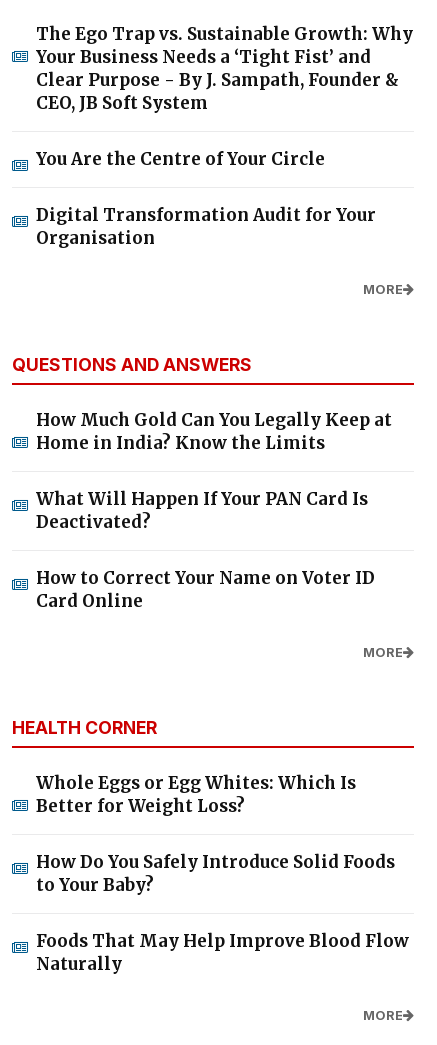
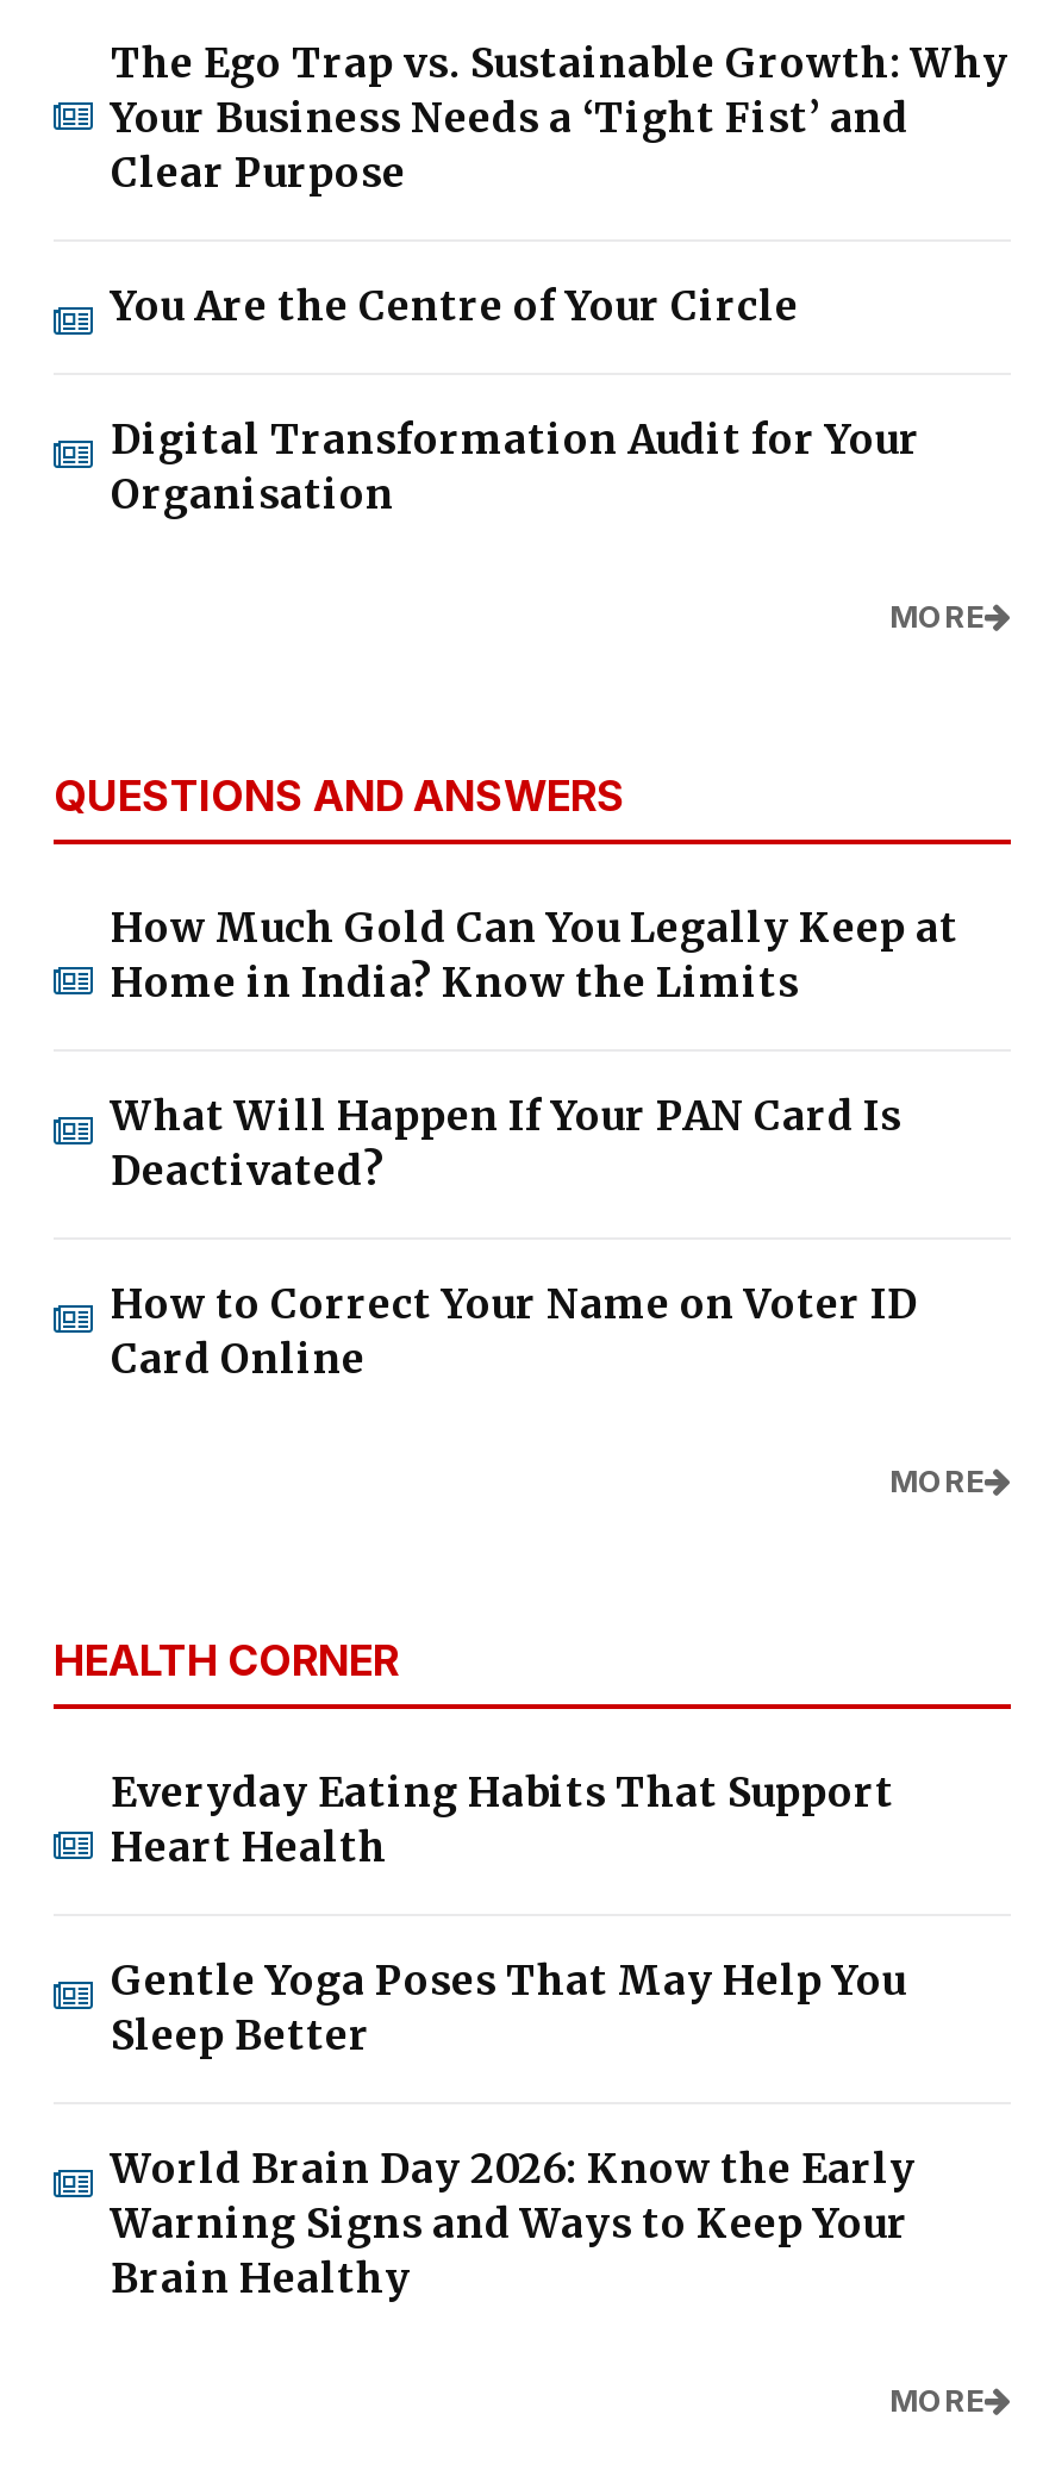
[36,69,399,114] Clear Purpose - By J. Sampath, Founder & | CEO, JB Soft System -> [111,147,406,200] Clear Purpose
moved [12,148,403,738] -> [54,281,985,1686]: You Are the Centre of Your Circle | Digital Transformation Audit for Your | Organisation | ... | MORE | HEALTH CORNER
[36,772,356,817] Whole Eggs or Egg Whites: Which Is | Better for Weight Loss? -> [111,1767,894,1874] Everyday Eating Habits That Support | Heart Health
[36,851,395,896] How Do You Safely Introduce Solid Foods | to Your Baby? -> [111,1955,906,2062] Gentle Yoga Poses That May Help You | Sleep Better
[36,930,409,975] Foods That May Help Improve Blood Flow | Naturally -> [111,2143,916,2305] World Brain Day 2026: Know the Early | Warning Signs and Ways to Keep Your | Brain Healthy

